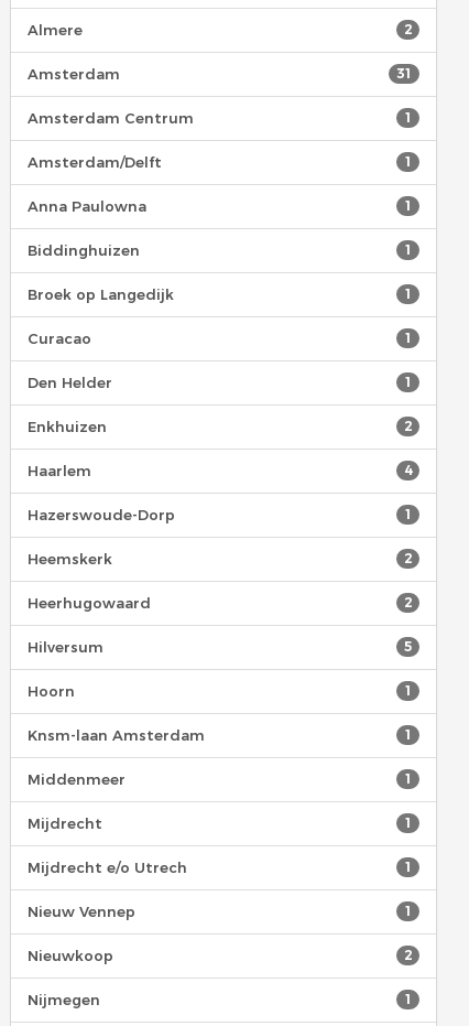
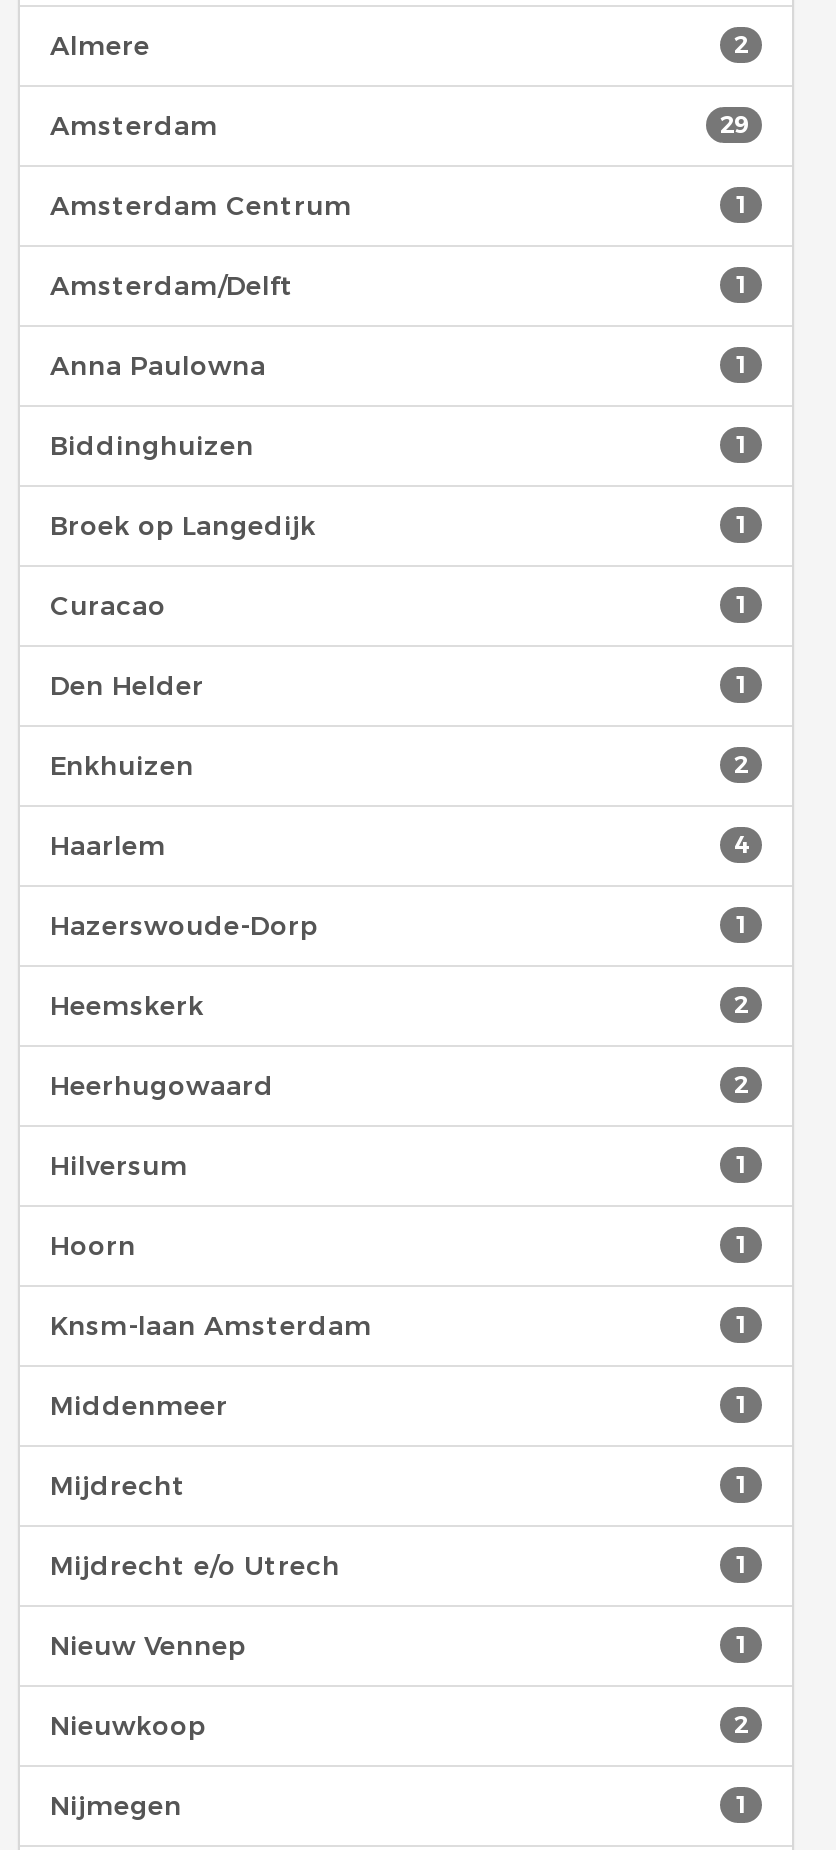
[396,65,412,82] 31 -> [720,109,748,139] 29
[404,638,412,655] 5 -> [734,1149,748,1179] 1

